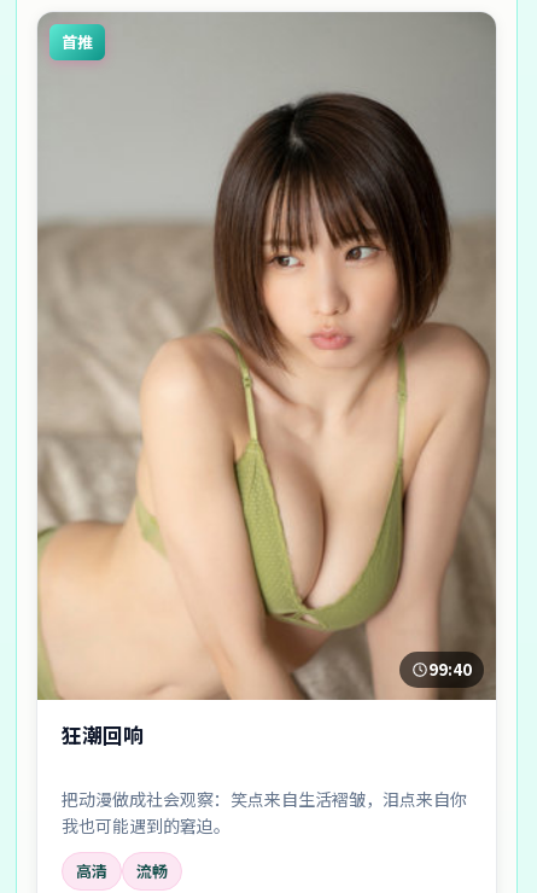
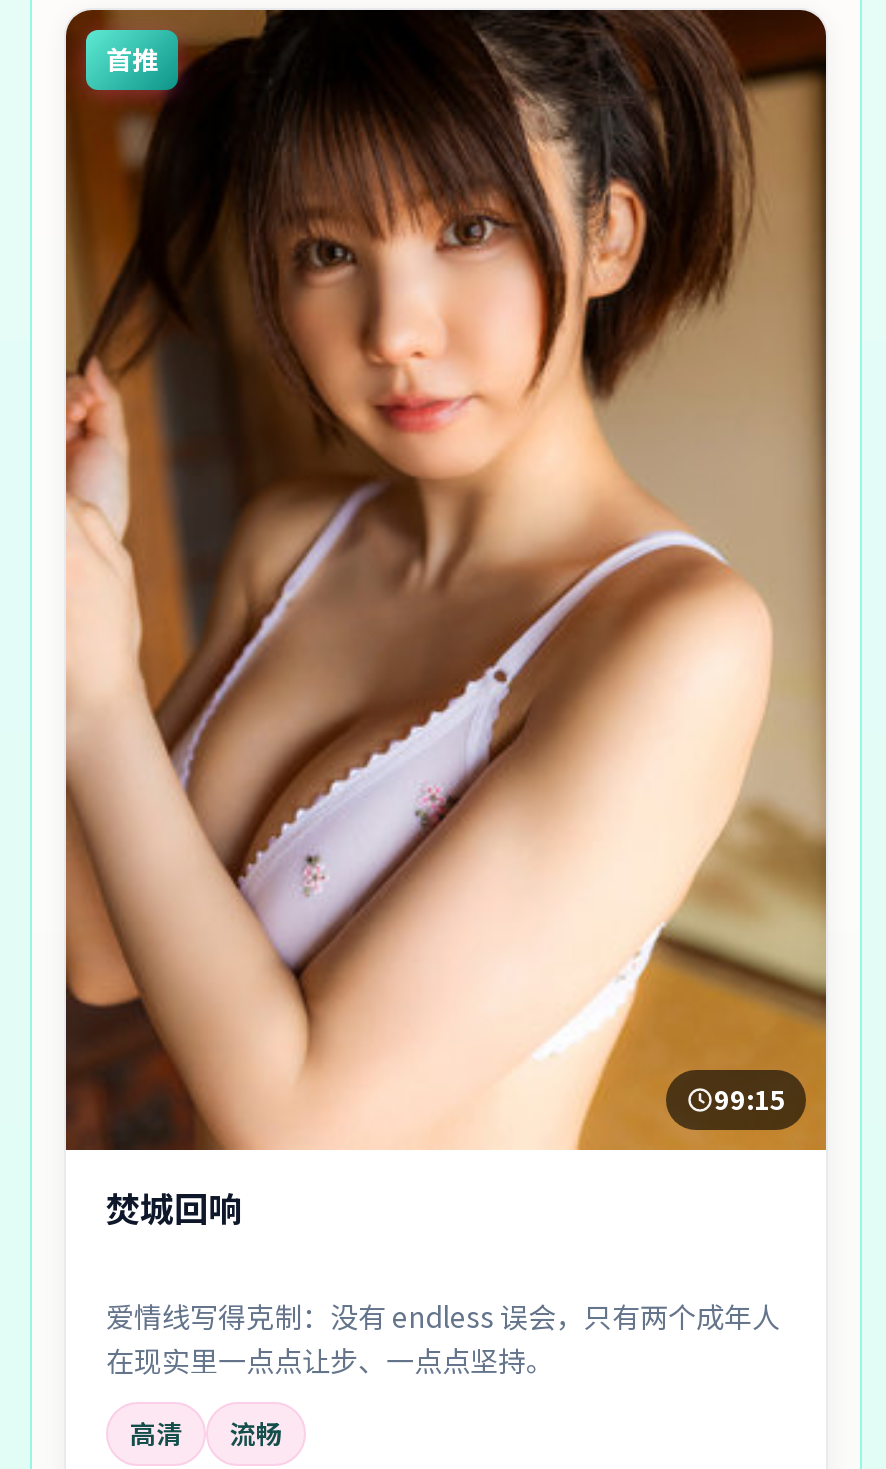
[36,12,496,701] [image] | 99:40 -> [64,9,826,1151] [image] | 99:15
[62,719,144,750] 狂潮回响 -> [106,1183,242,1233] 焚城回响
[62,787,467,838] 把动漫做成社会观察：笑点来自生活褶皱，泪点来自你 | 我也可能遇到的窘迫。 -> [106,1295,780,1379] 爱情线写得克制：没有 endless 误会，只有两个成年人 | 在现实里一点点让步、一点点坚持。

